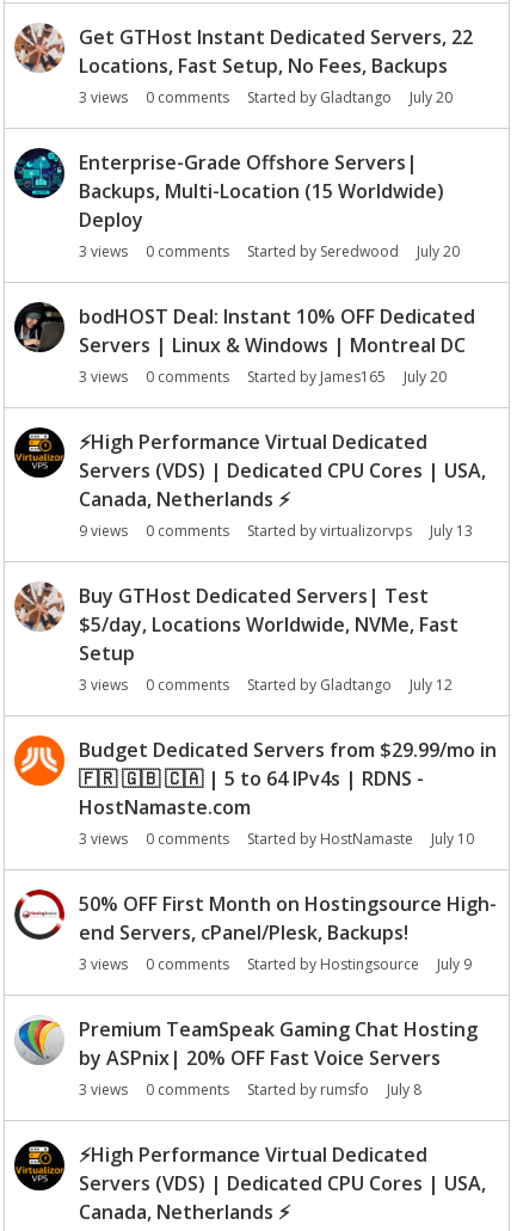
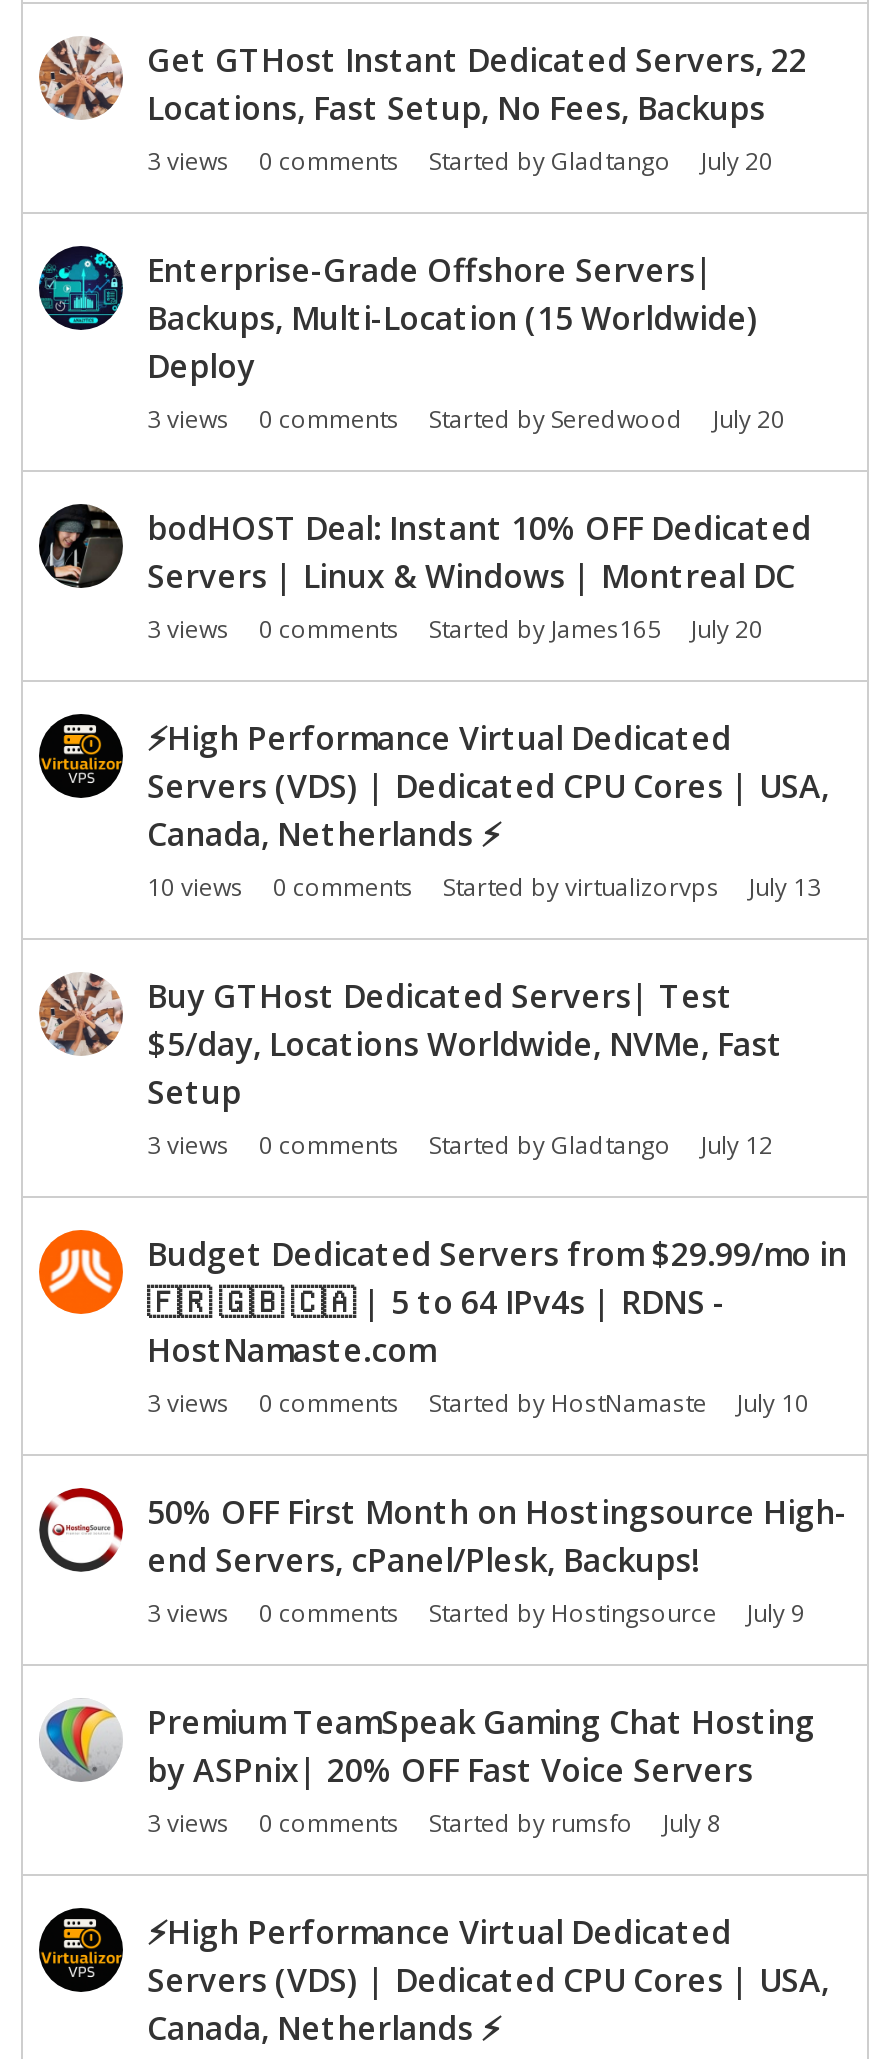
[79,520,473,541] 9 views 0 comments Started by virtualizorvps July 13 -> [147,870,821,904] 10 views 0 comments Started by virtualizorvps July 13

